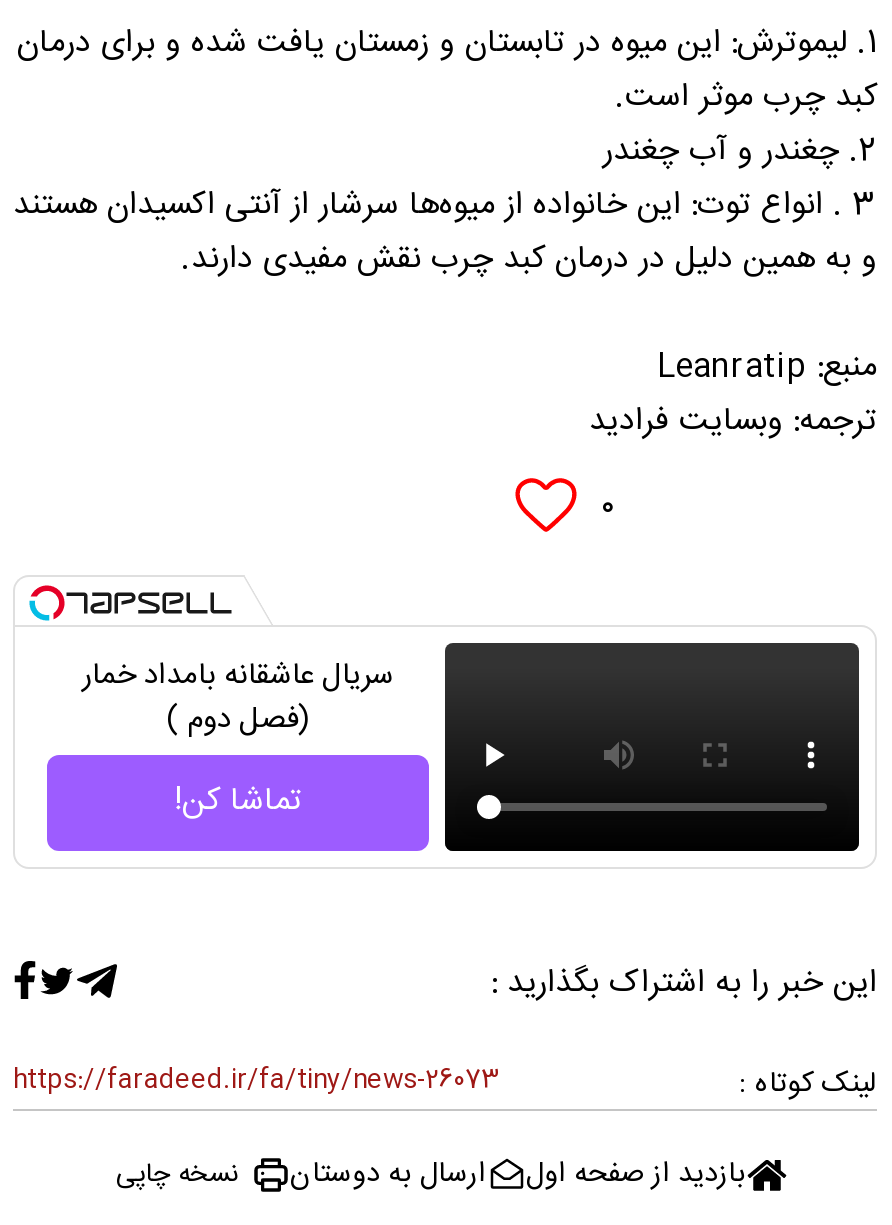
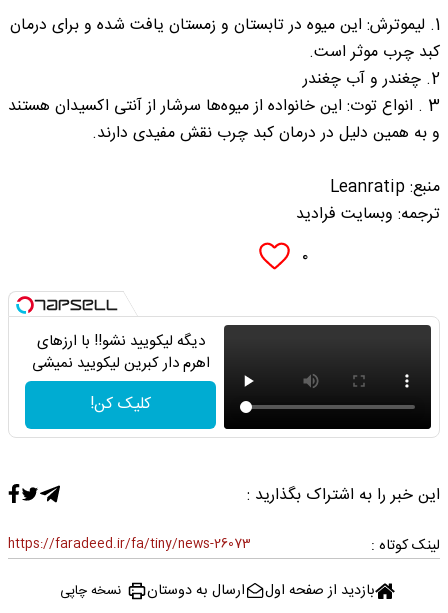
[82,651,394,745] سریال عاشقانه بامداد خمار | (فصل دوم ) -> [31,329,209,376] دیگه لیکویید نشو!! با ارزهای | اهرم دار کبرین لیکویید نمیشی
[174,775,302,829] تماشا کن! -> [90,391,151,418] کلیک کن!

